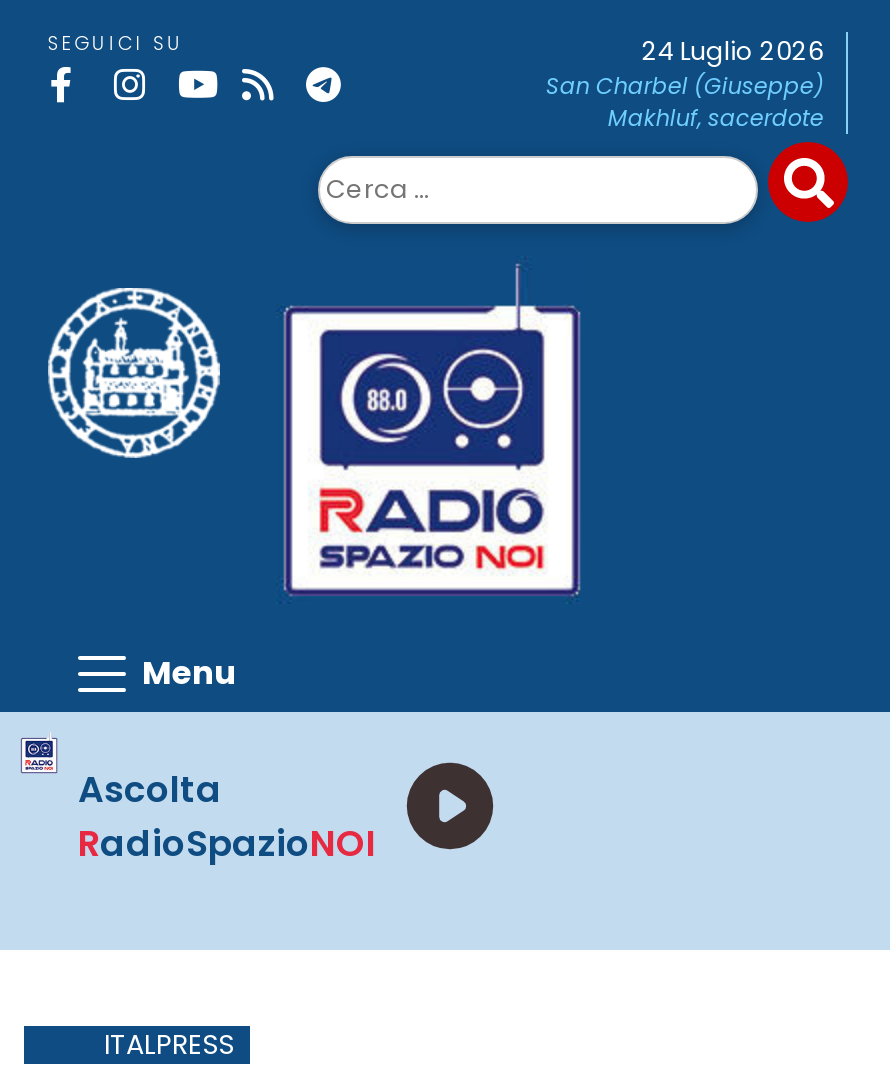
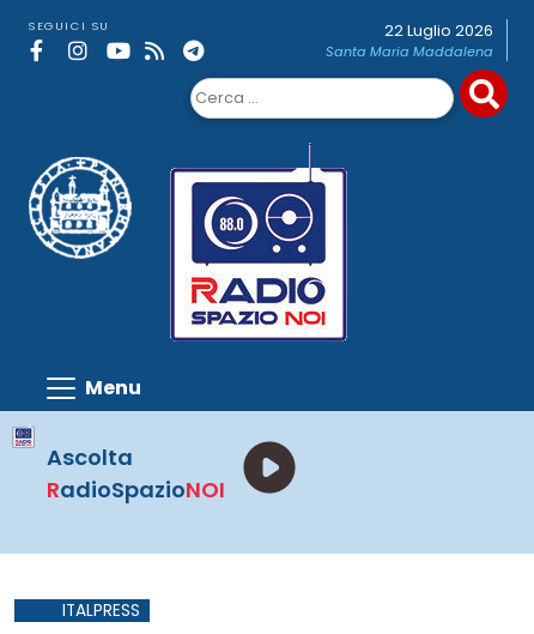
[546,34,824,134] 24 Luglio 2026 | San Charbel (Giuseppe) | Makhluf, sacerdote -> [325,20,493,61] 22 Luglio 2026 | Santa Maria Maddalena

